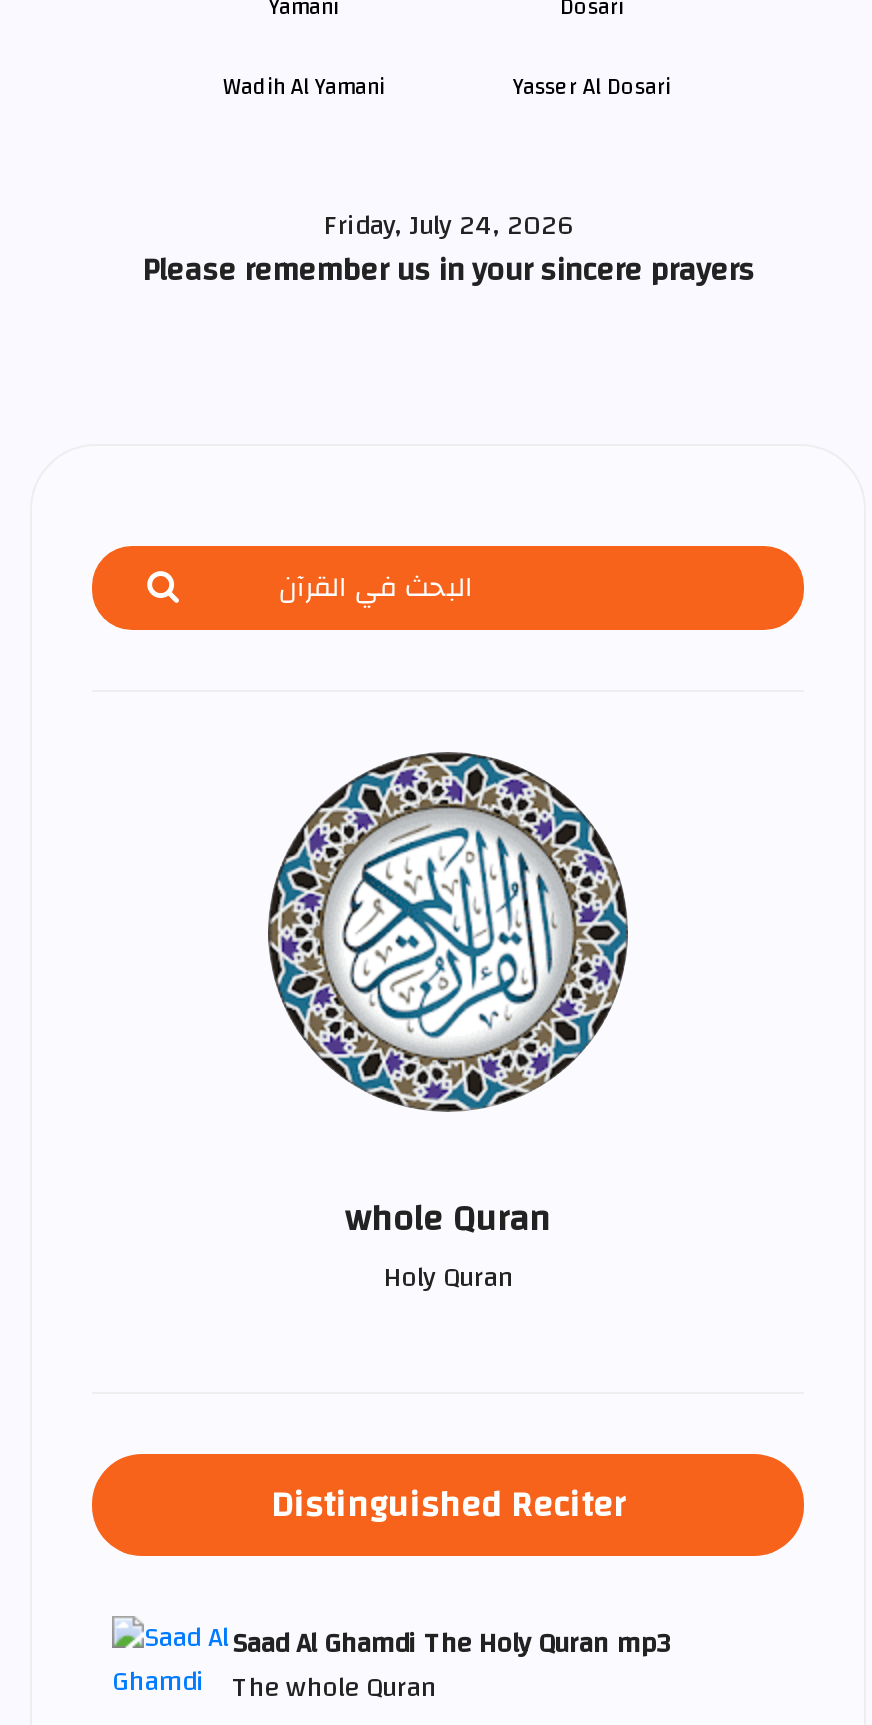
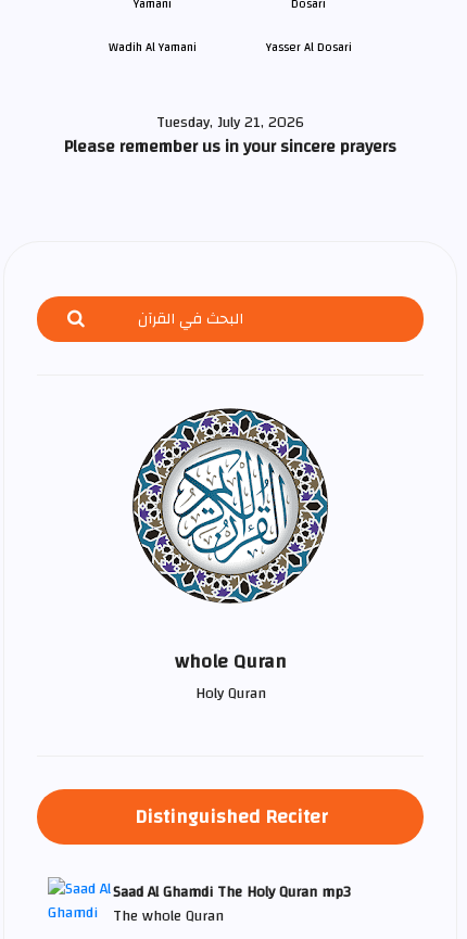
[323,200,573,252] Friday, July 24, 2026 -> [156,109,304,137] Tuesday, July 21, 2026

